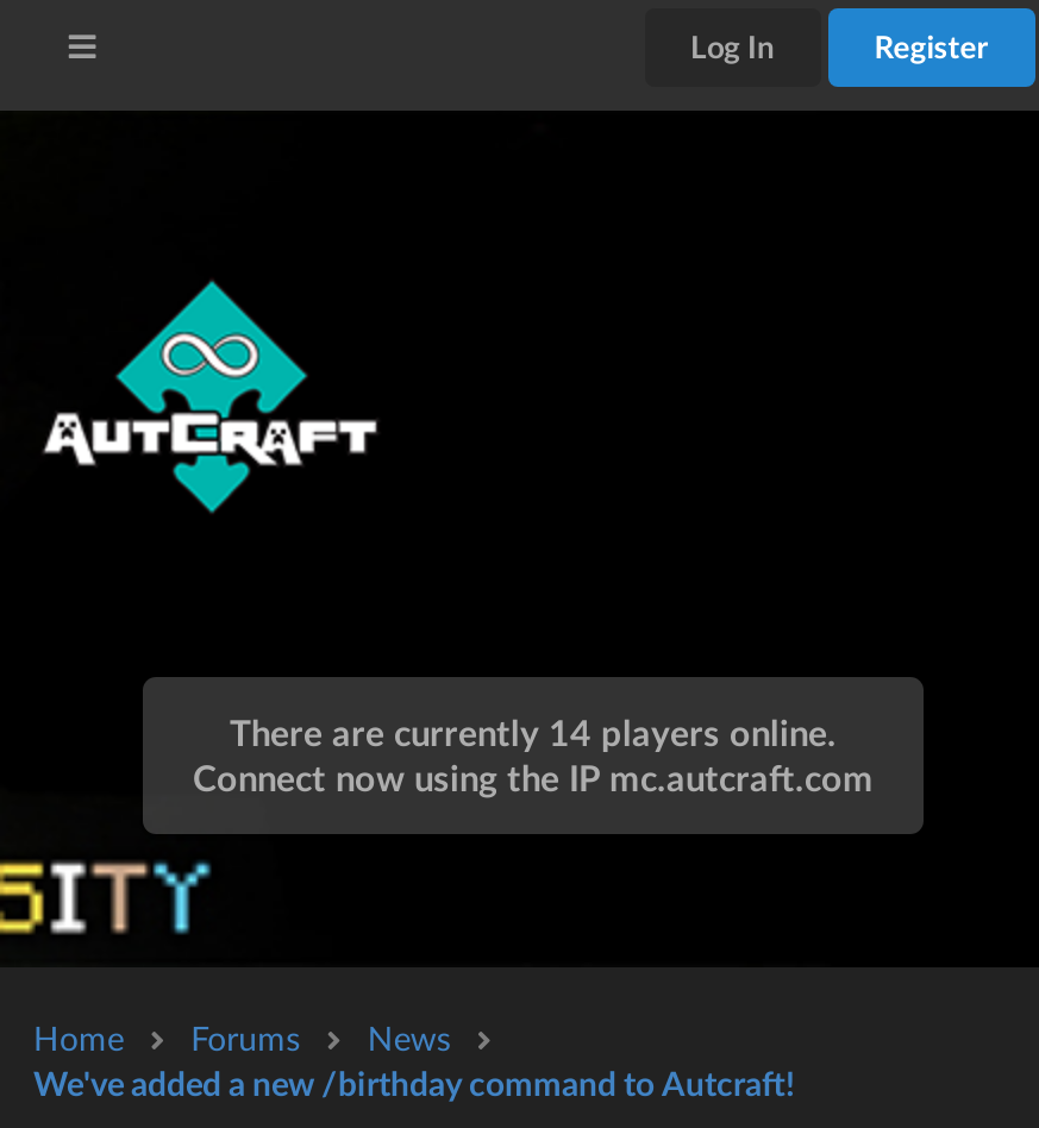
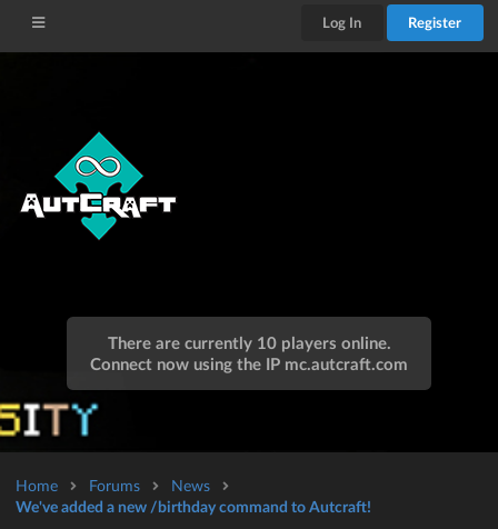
[230,711,837,754] There are currently 14 players online. -> [107,333,391,353] There are currently 10 players online.

